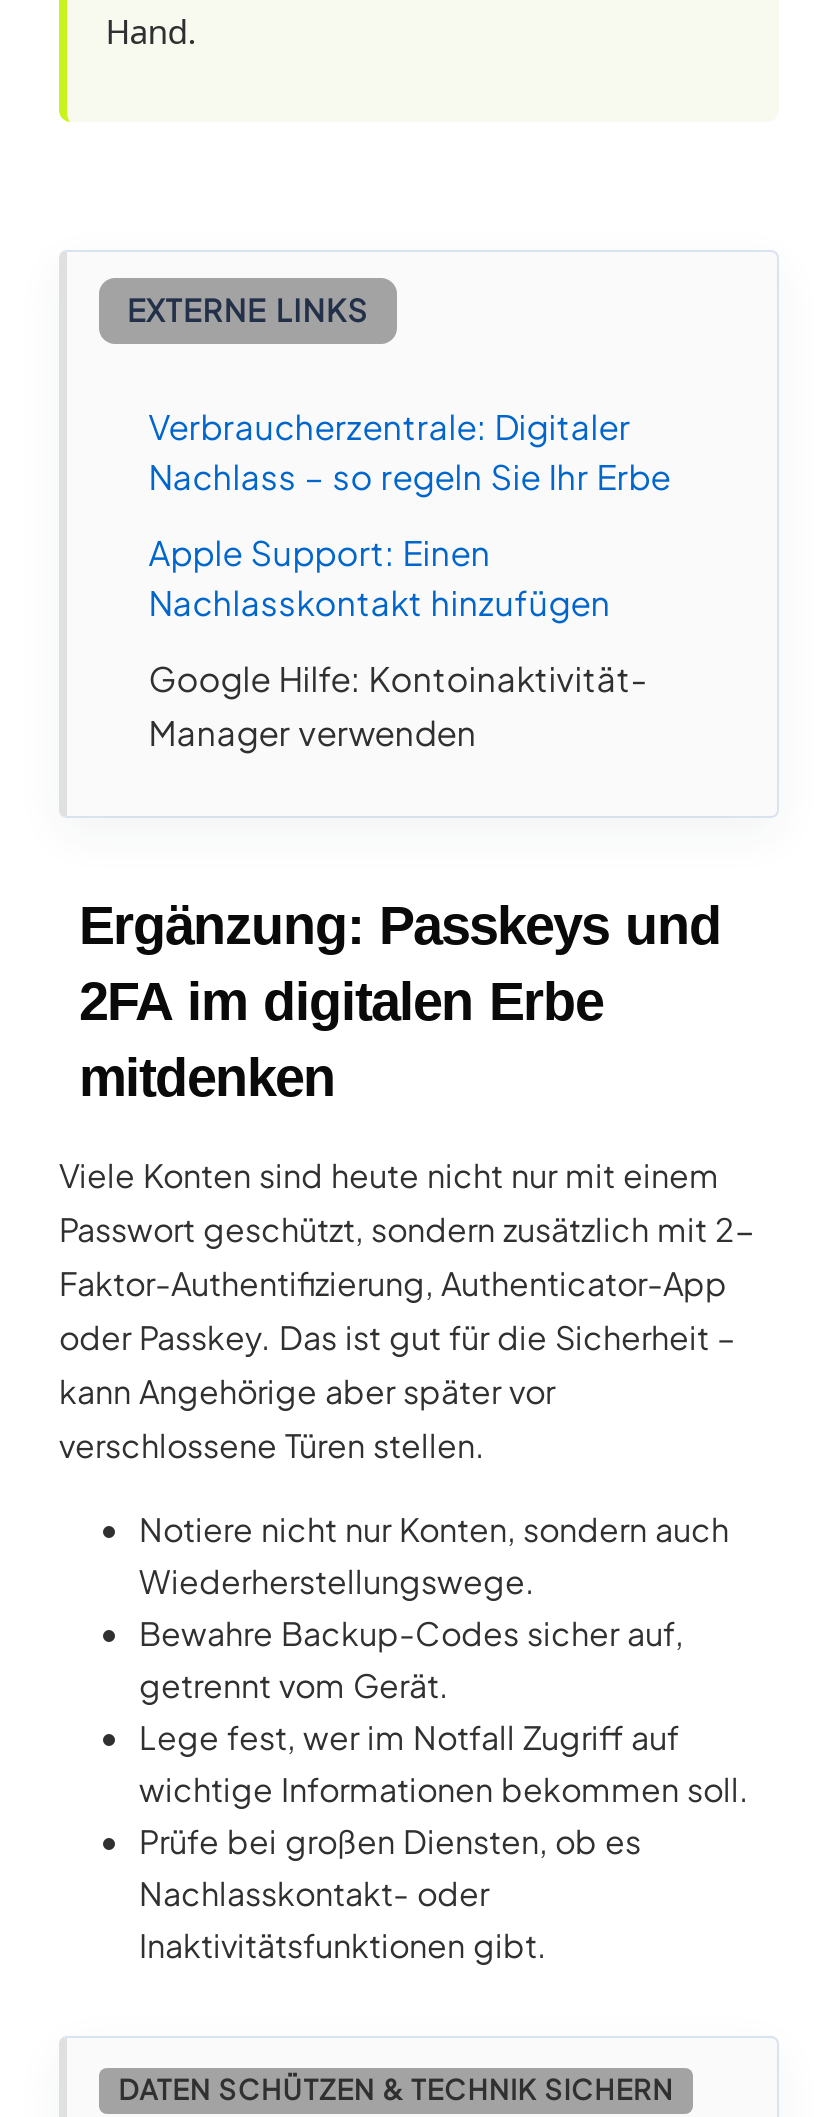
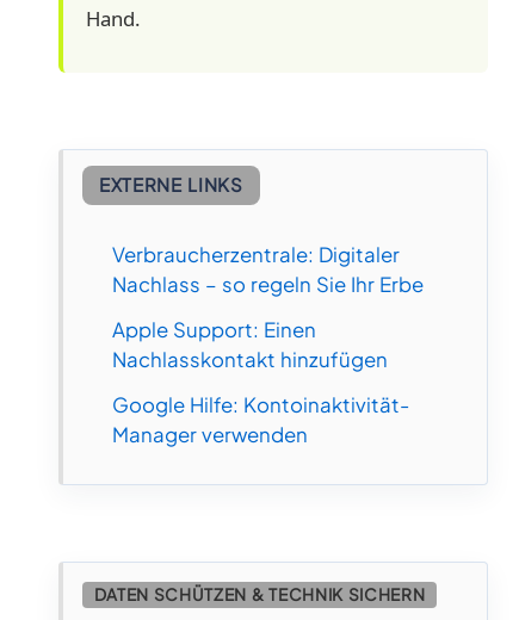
[59,895,755,1965] Ergänzung: Passkeys und | 2FA im digitalen Erbe | mitdenken | Viele Konten sind heute nicht nur mit einem | Passwort geschützt, sondern zusätzlich mit 2- | Faktor-Authentifizierung, Authenticator-App | oder Passkey. Das ist gut für die Sicherheit – | kann Angehörige aber später vor | verschlossene Türen stellen. | Notiere nicht nur Konten, sondern auch | Wiederherstellungswege. | Bewahre Backup-Codes sicher auf, | getrennt vom Gerät. | Lege fest, wer im Notfall Zugriff auf | wichtige Informationen bekommen soll. | Prüfe bei großen Diensten, ob es | Nachlasskontakt- oder | Inaktivitätsfunktionen gibt. -> none

